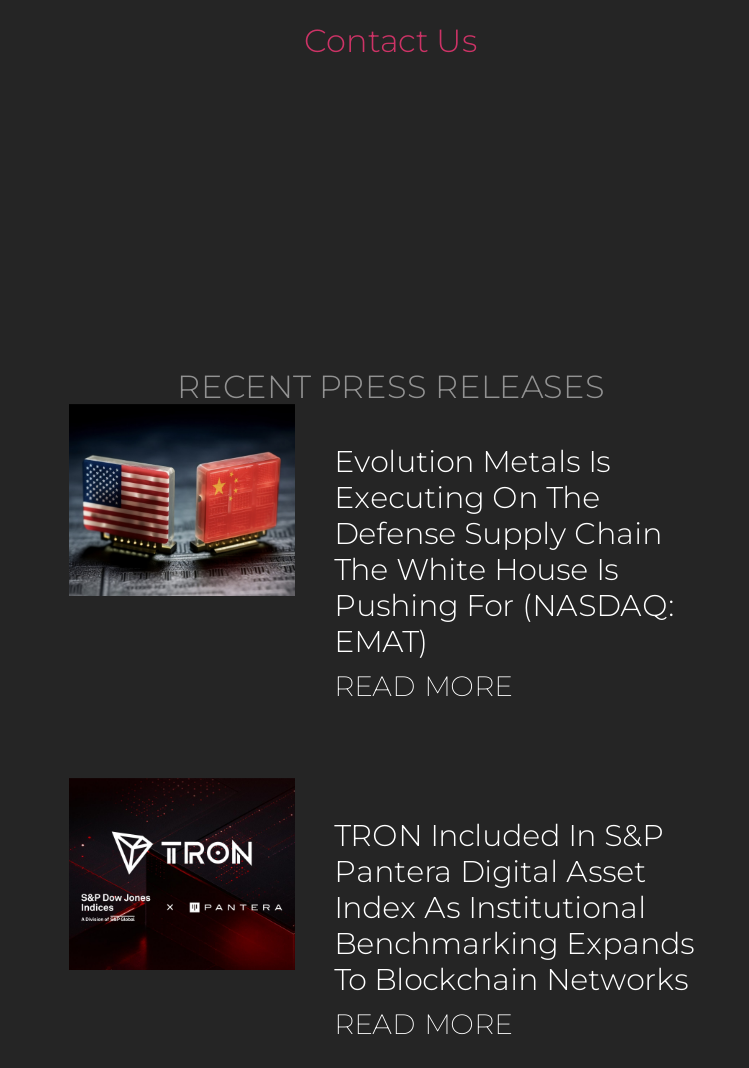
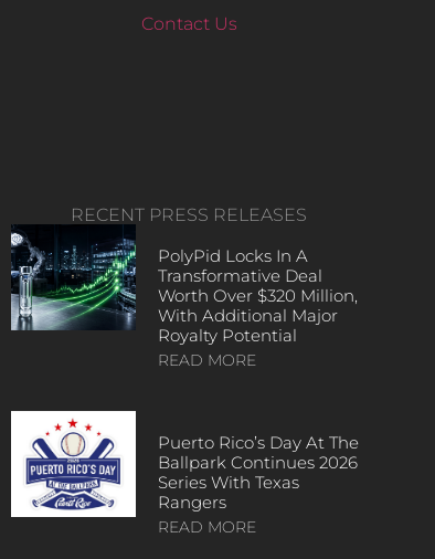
[69,406,674,661] [image] | Evolution Metals Is | Executing On The | Defense Supply Chain | The White House Is | Pushing For (NASDAQ: | EMAT) -> [10,232,357,346] [image] | PolyPid Locks In A | Transformative Deal | Worth Over $320 Million, | With Additional Major | Royalty Potential
[67,778,694,999] [image] | TRON Included In S&P | Pantera Digital Asset | Index As Institutional | Benchmarking Expands | To Blockchain Networks -> [10,410,358,518] [image] | Puerto Rico’s Day At The | Ballpark Continues 2026 | Series With Texas | Rangers

